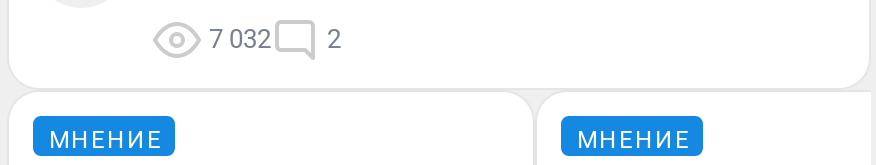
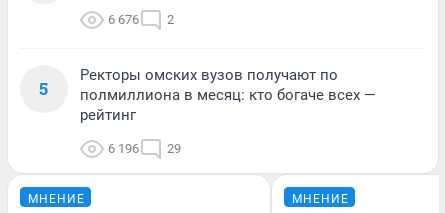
[209,24,341,54] 7 032 2 -> [108,12,174,27] 6 676 2
none -> [39,77,49,100] 5
none -> [80,66,376,156] Ректоры омских вузов получают по | полмиллиона в месяц: кто богаче всех — | рейтинг | 6 196 | 29

